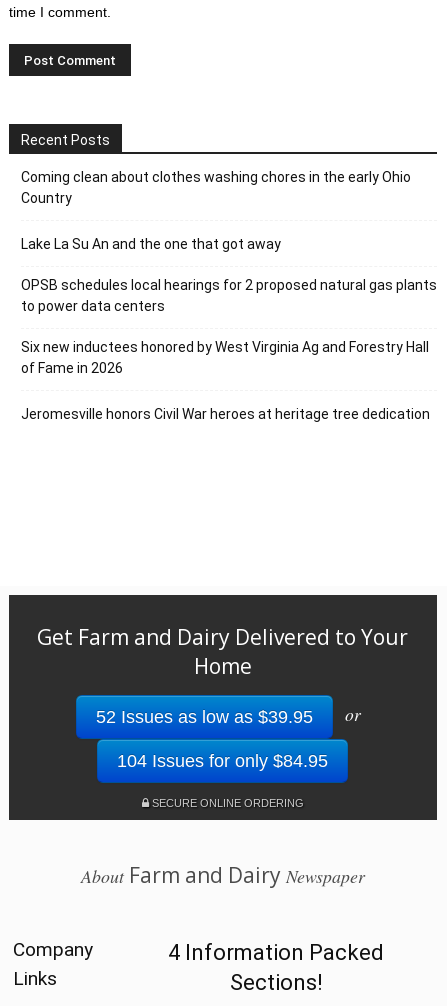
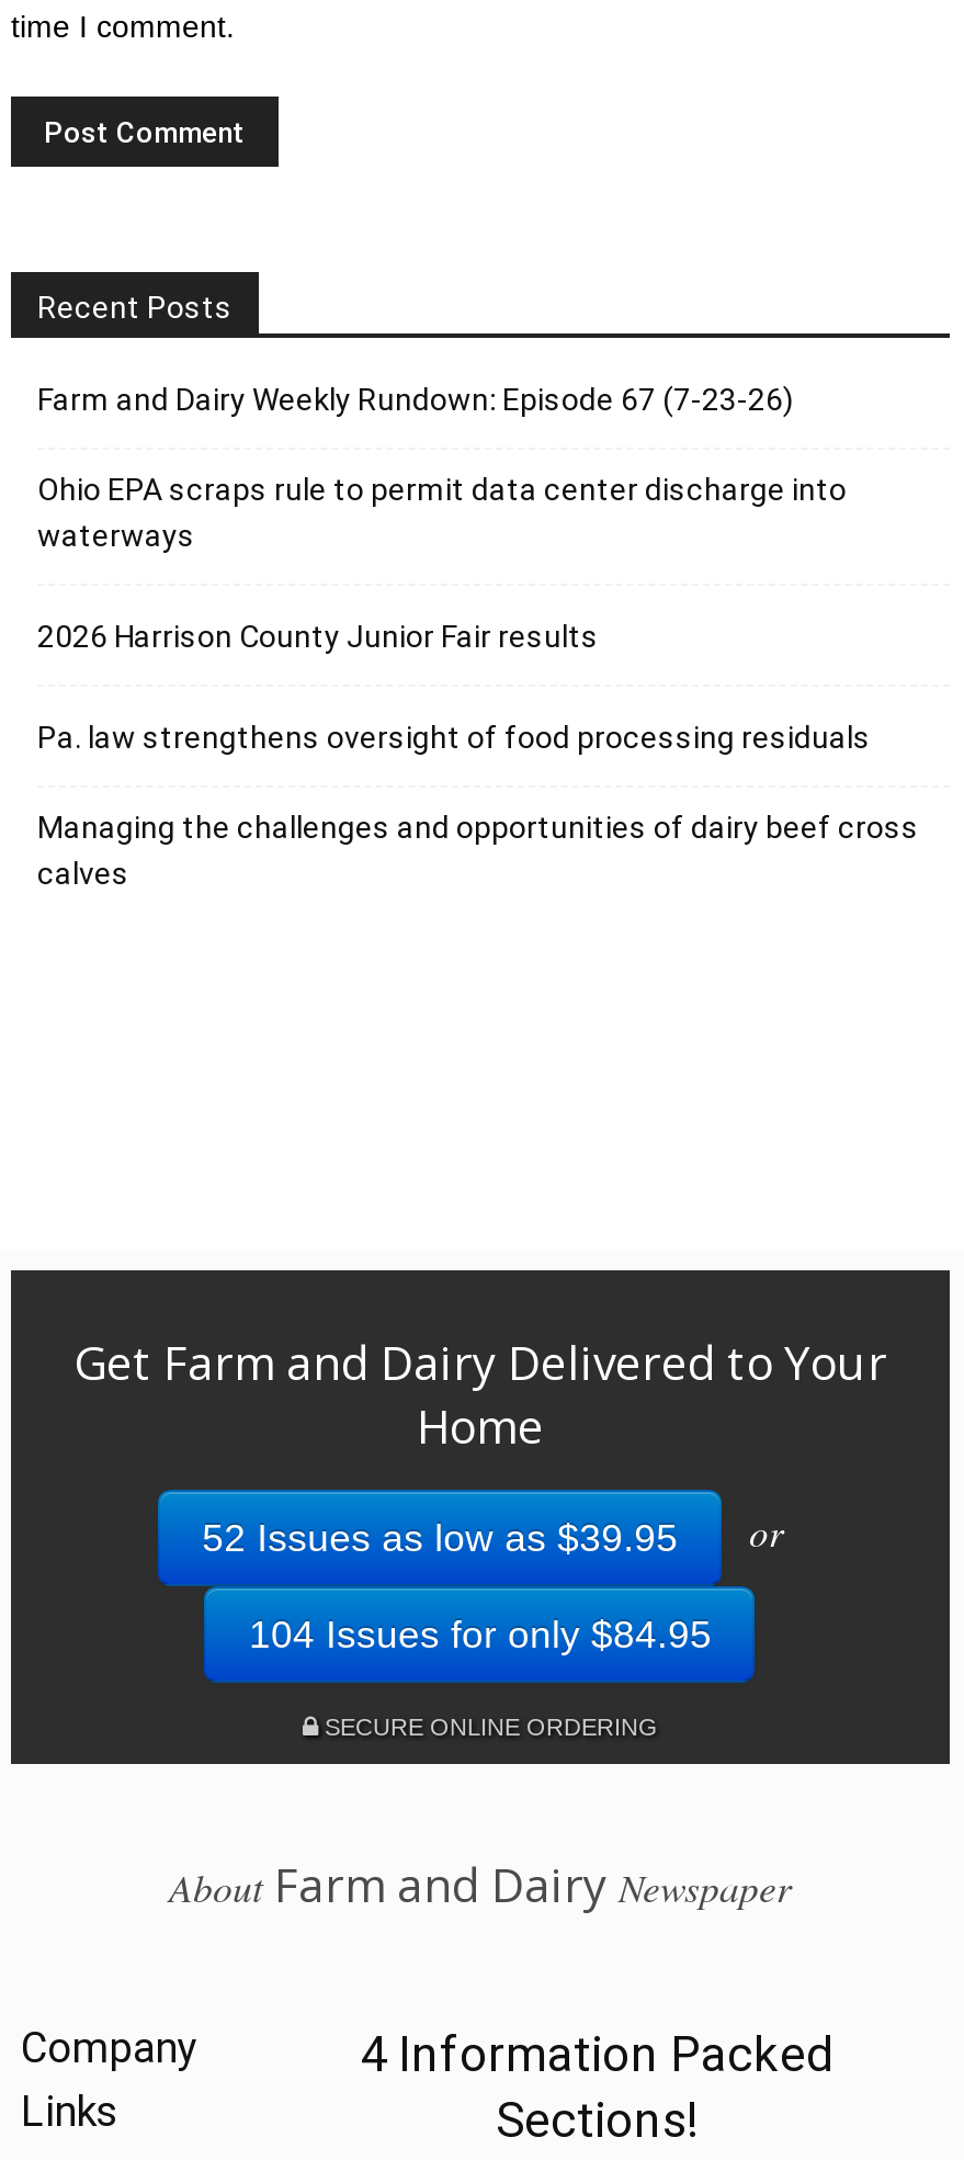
[21,169,411,206] Coming clean about clothes washing chores in the early Ohio | Country -> [37,381,794,416] Farm and Dairy Weekly Rundown: Episode 67 (7-23-26)
[21,236,281,252] Lake La Su An and the one that got away -> [37,471,847,552] Ohio EPA scraps rule to permit data center discharge into | waterways
[21,277,437,314] OPSB schedules local hearings for 2 proposed natural gas plants | to power data centers -> [37,618,599,653] 2026 Harrison County Junior Fair results
[21,339,429,376] Six new inductees honored by West Virginia Ag and Forestry Hall | of Fame in 2026 -> [37,719,871,754] Pa. law strengthens oversight of food processing residuals
[21,406,430,422] Jeromesville honors Civil War heroes at heritage tree dedication -> [37,809,919,890] Managing the challenges and opportunities of dairy beef cross | calves

